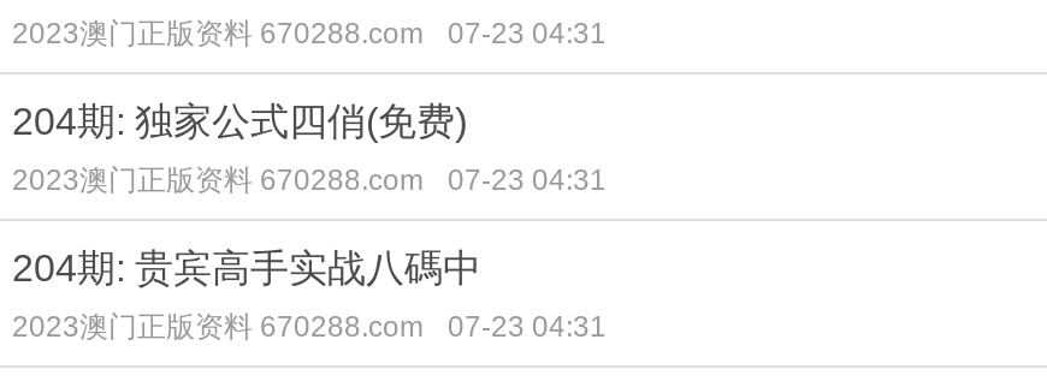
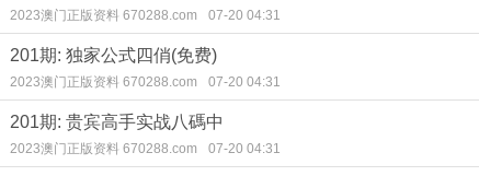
[12,17,607,50] 2023澳门正版资料 670288.com 07-23 04:31 -> [10,8,281,23] 2023澳门正版资料 670288.com 07-20 04:31
[12,101,467,142] 204期: 独家公式四俏(免费) -> [10,46,217,64] 201期: 独家公式四俏(免费)
[12,163,607,197] 2023澳门正版资料 670288.com 07-23 04:31 -> [10,74,281,90] 2023澳门正版资料 670288.com 07-20 04:31
[12,248,481,288] 204期: 贵宾高手实战八碼中 -> [10,113,224,131] 201期: 贵宾高手实战八碼中
[12,310,607,344] 2023澳门正版资料 670288.com 07-23 04:31 -> [10,141,281,156] 2023澳门正版资料 670288.com 07-20 04:31

